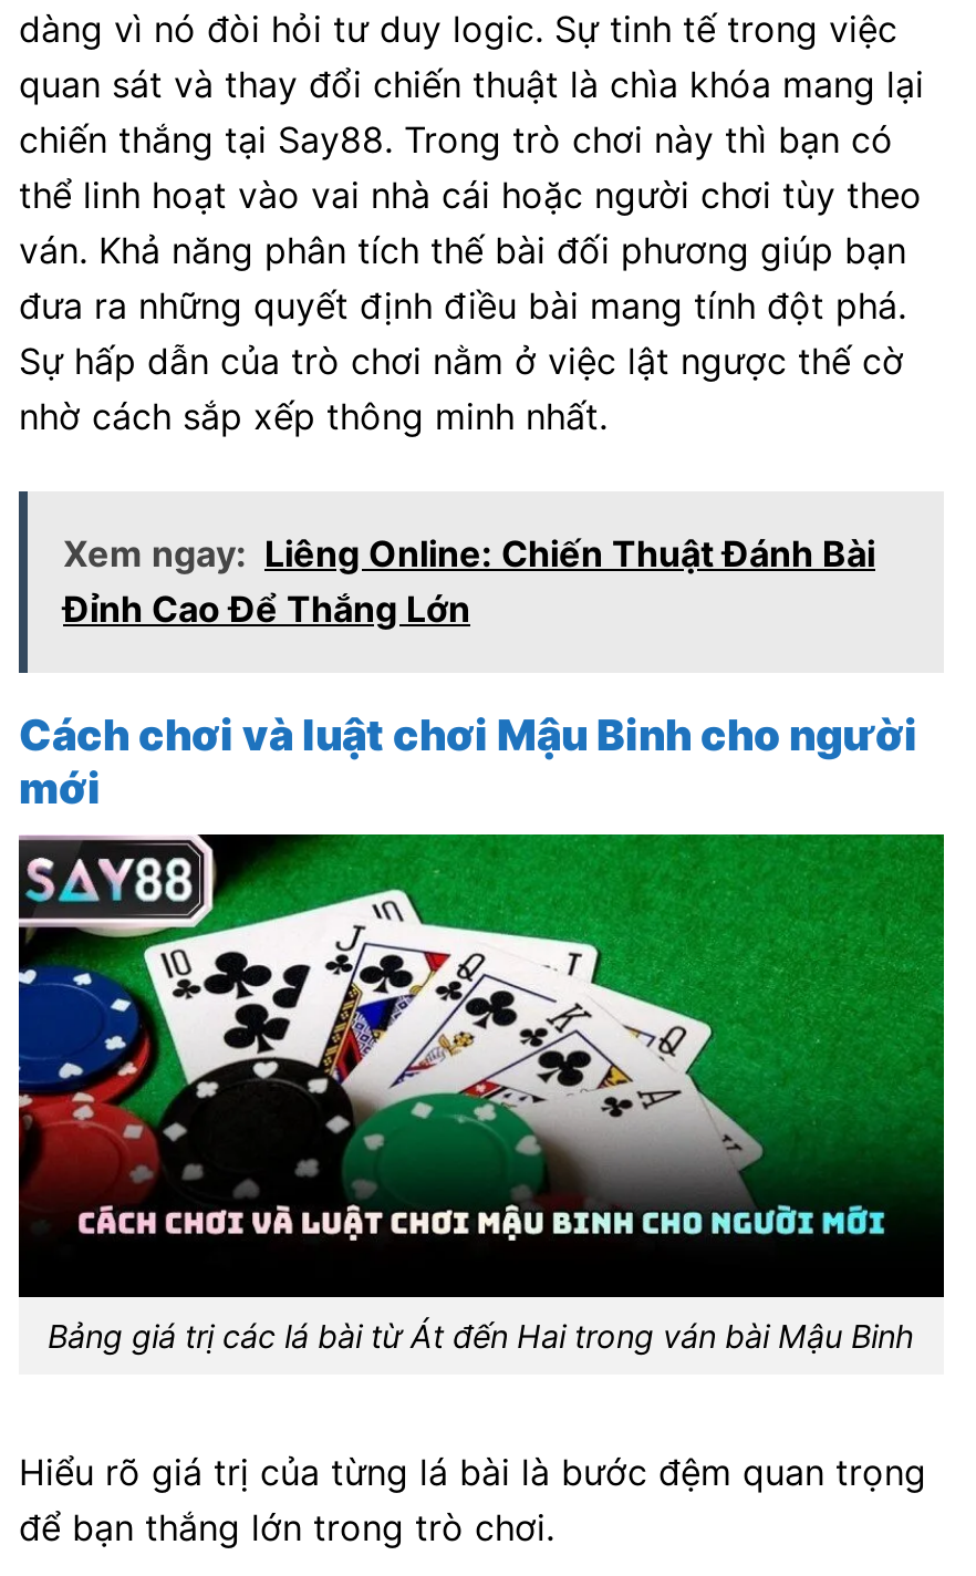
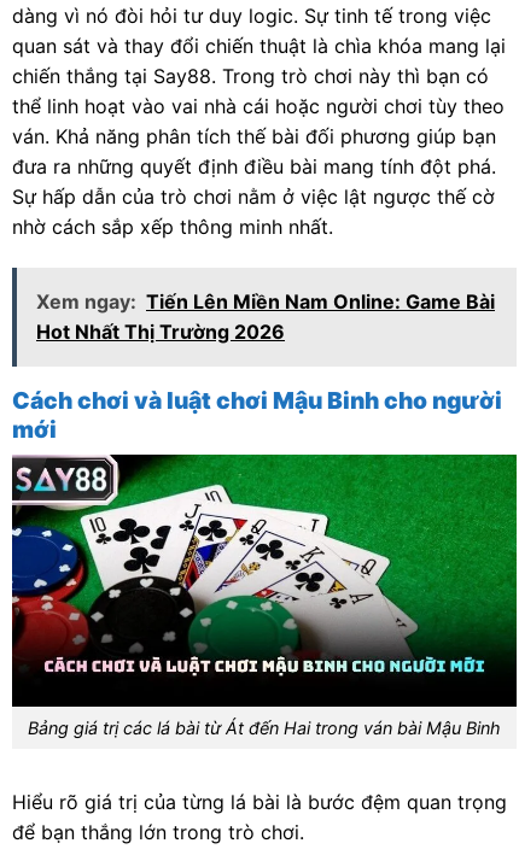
[63,531,875,631] Xem ngay: Liêng Online: Chiến Thuật Đánh Bài | Đỉnh Cao Để Thắng Lớn -> [36,289,495,344] Xem ngay: Tiến Lên Miền Nam Online: Game Bài | Hot Nhất Thị Trường 2026

